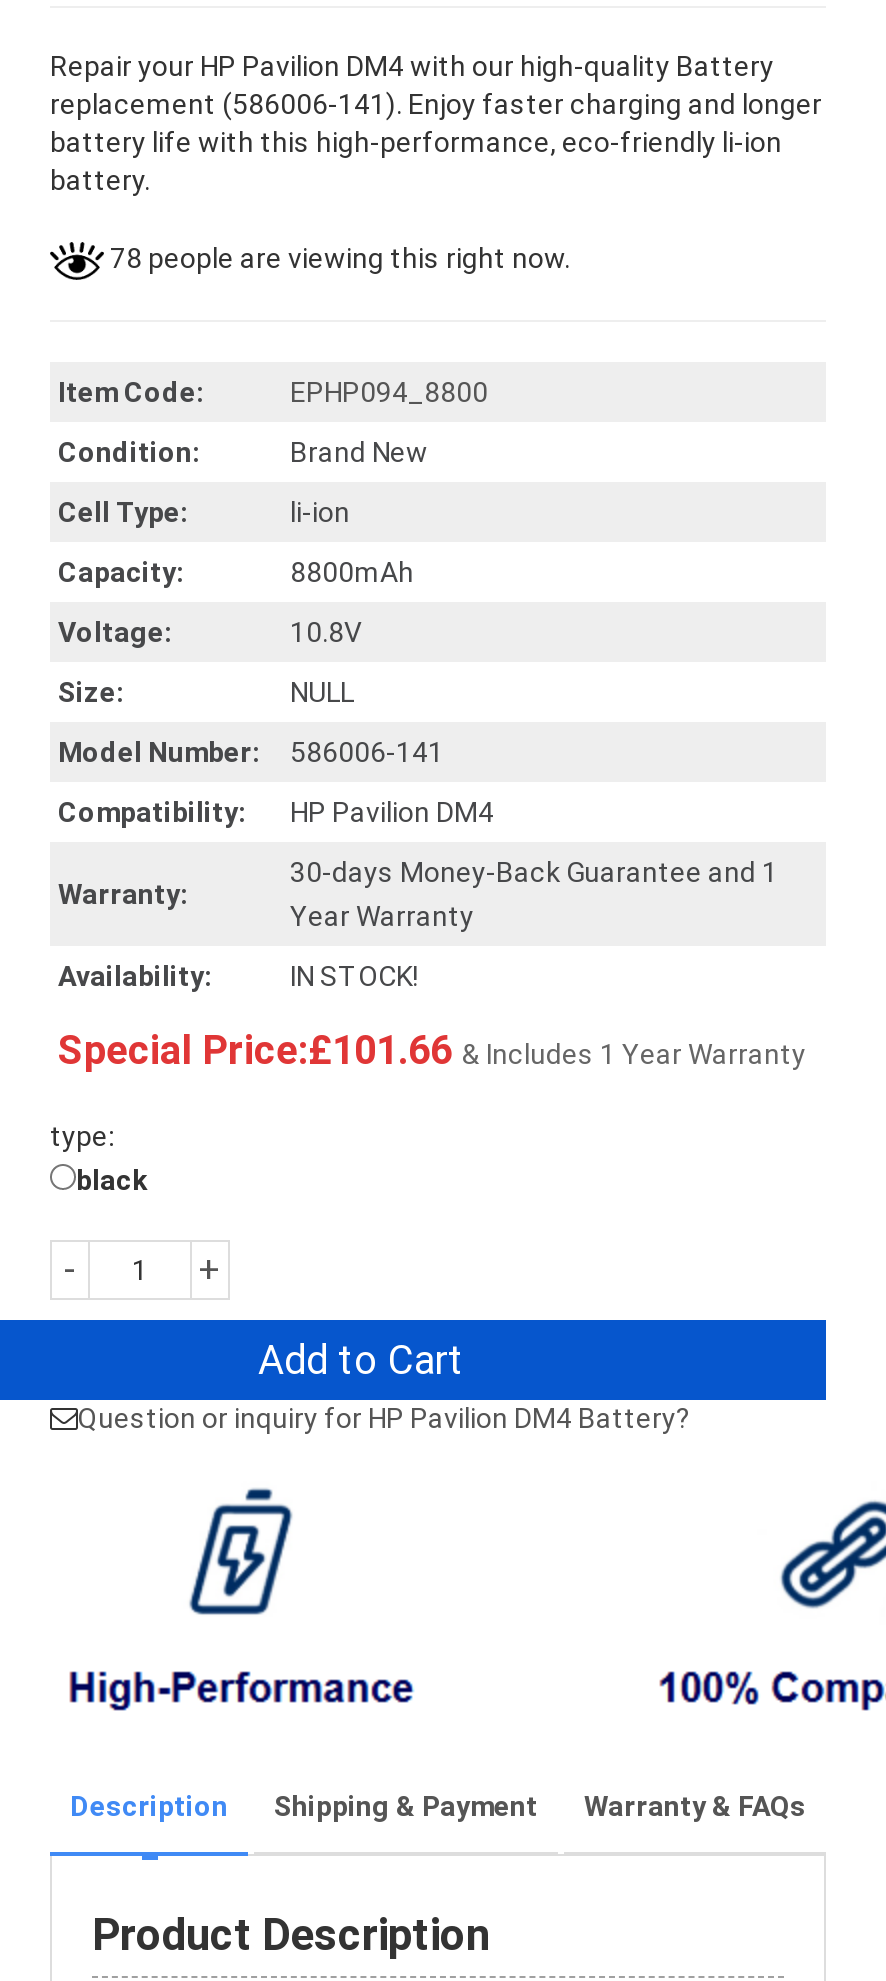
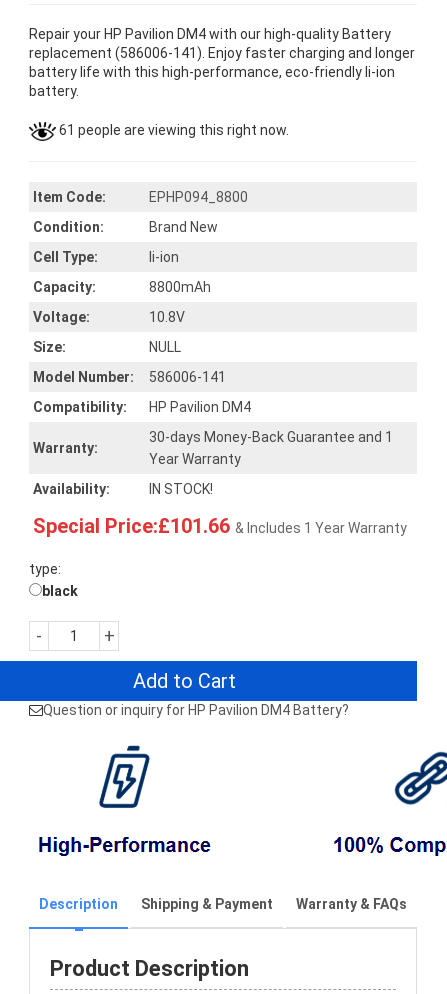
[104,243,570,275] 78 people are viewing this right now. -> [56,122,289,138] 61 people are viewing this right now.

